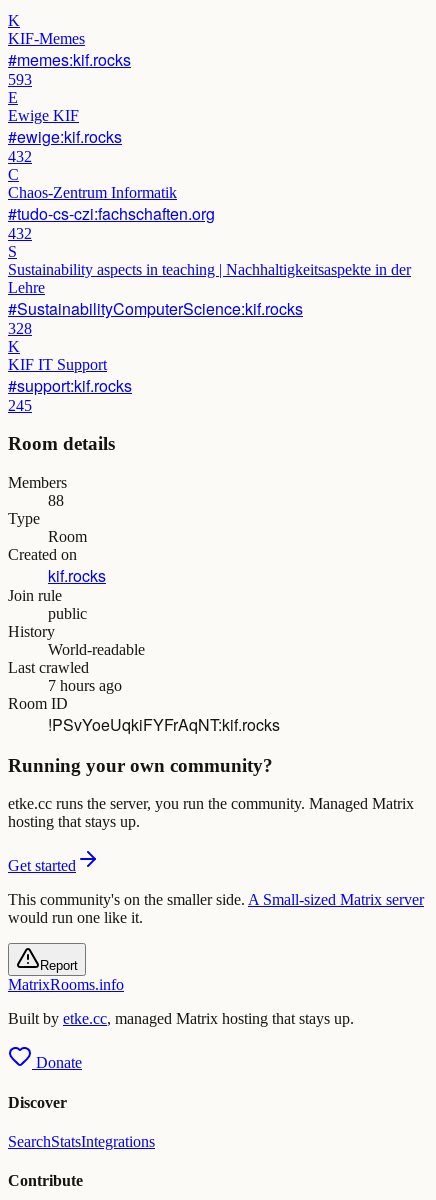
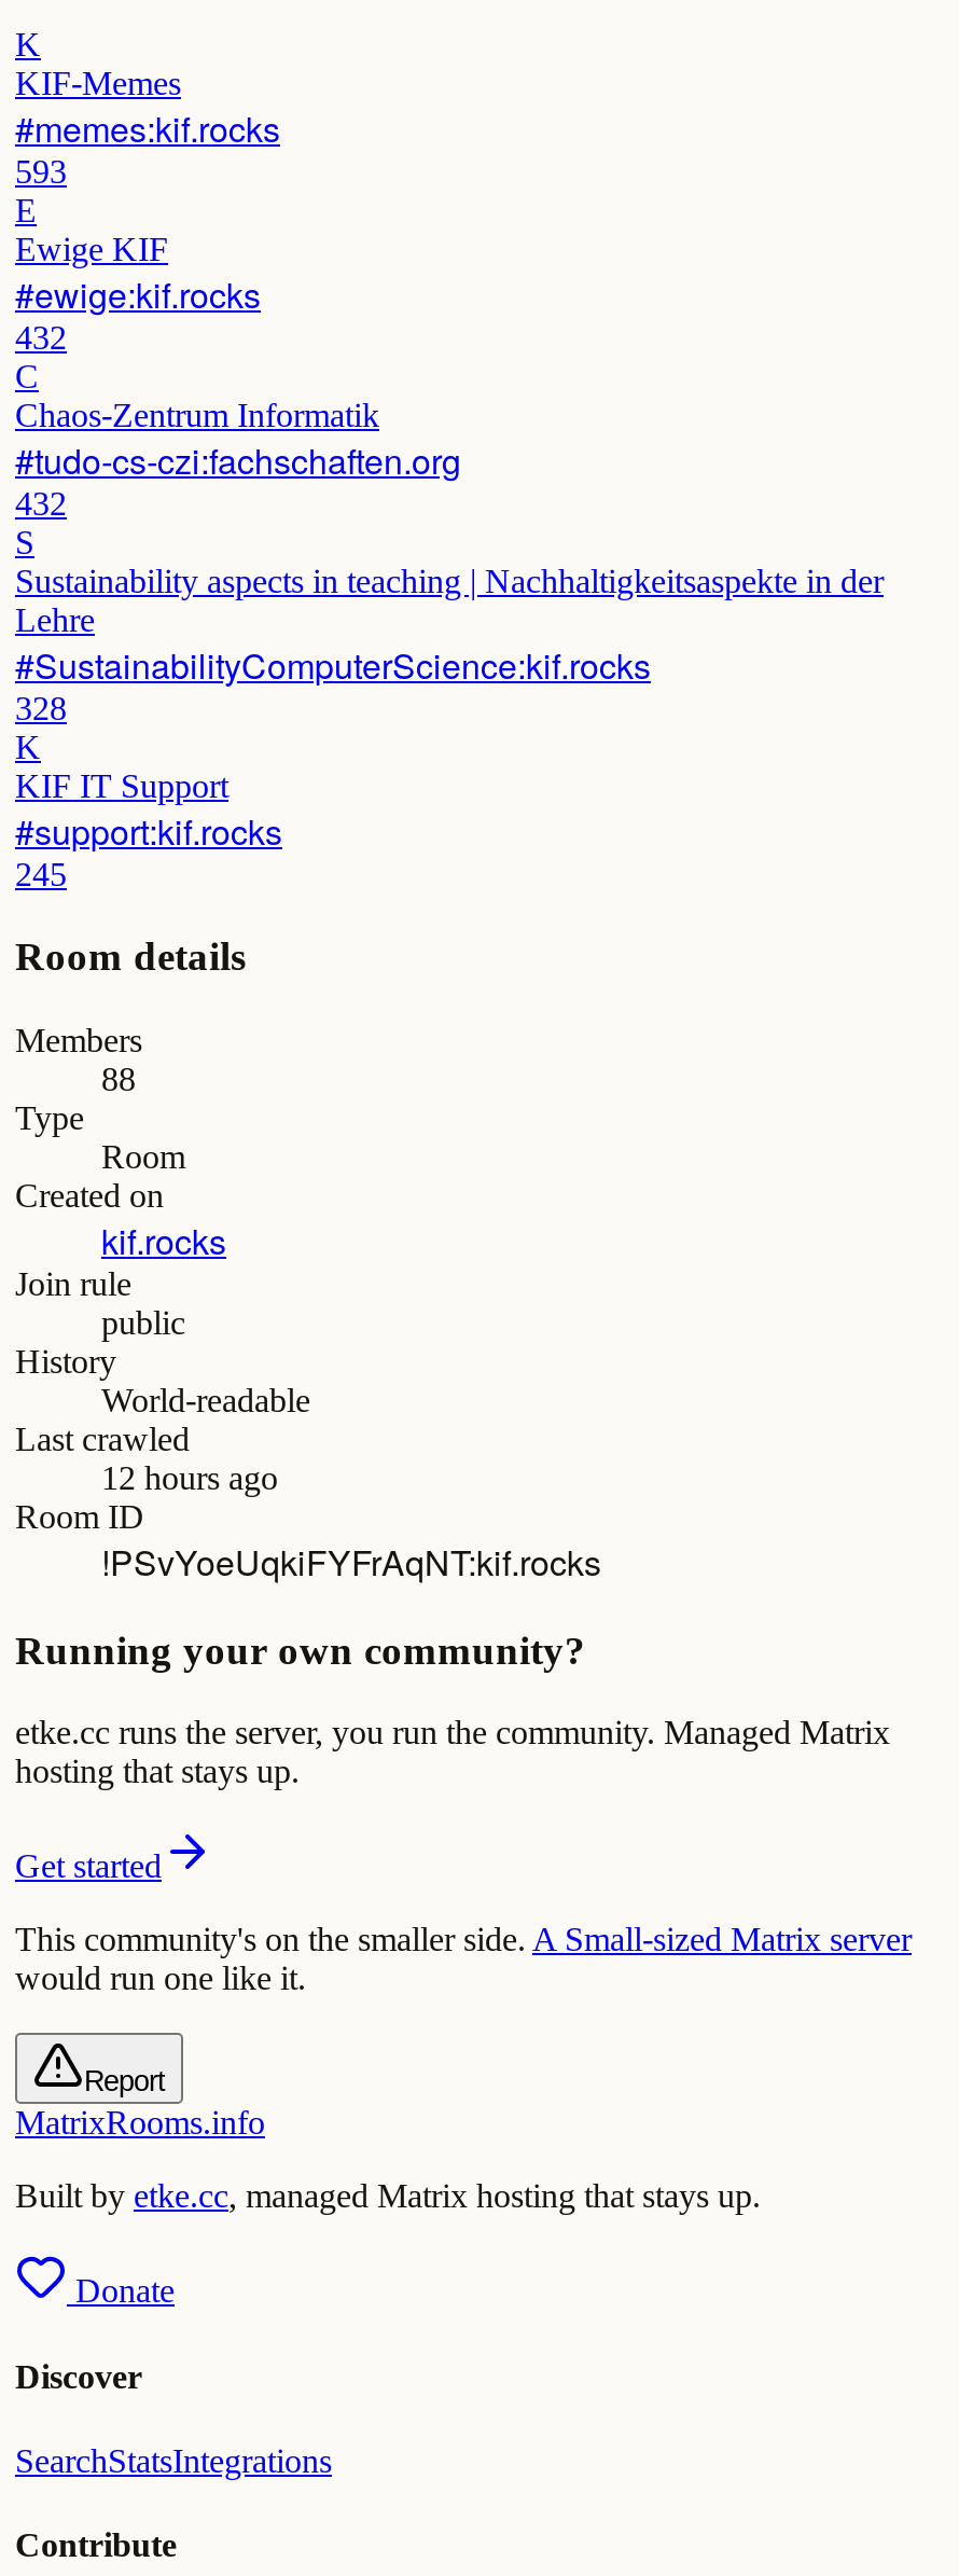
[48,677,122,694] 7 hours ago -> [101,1459,278,1496] 12 hours ago

